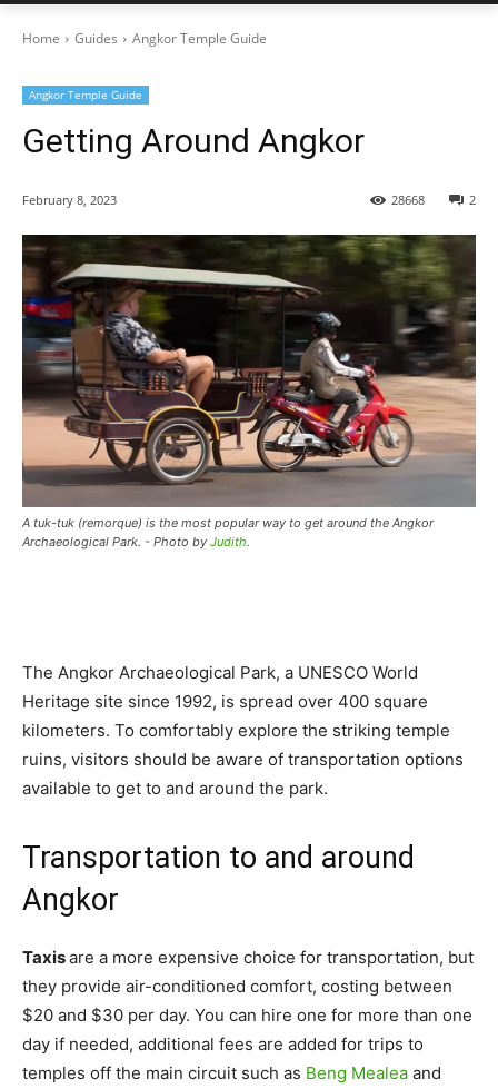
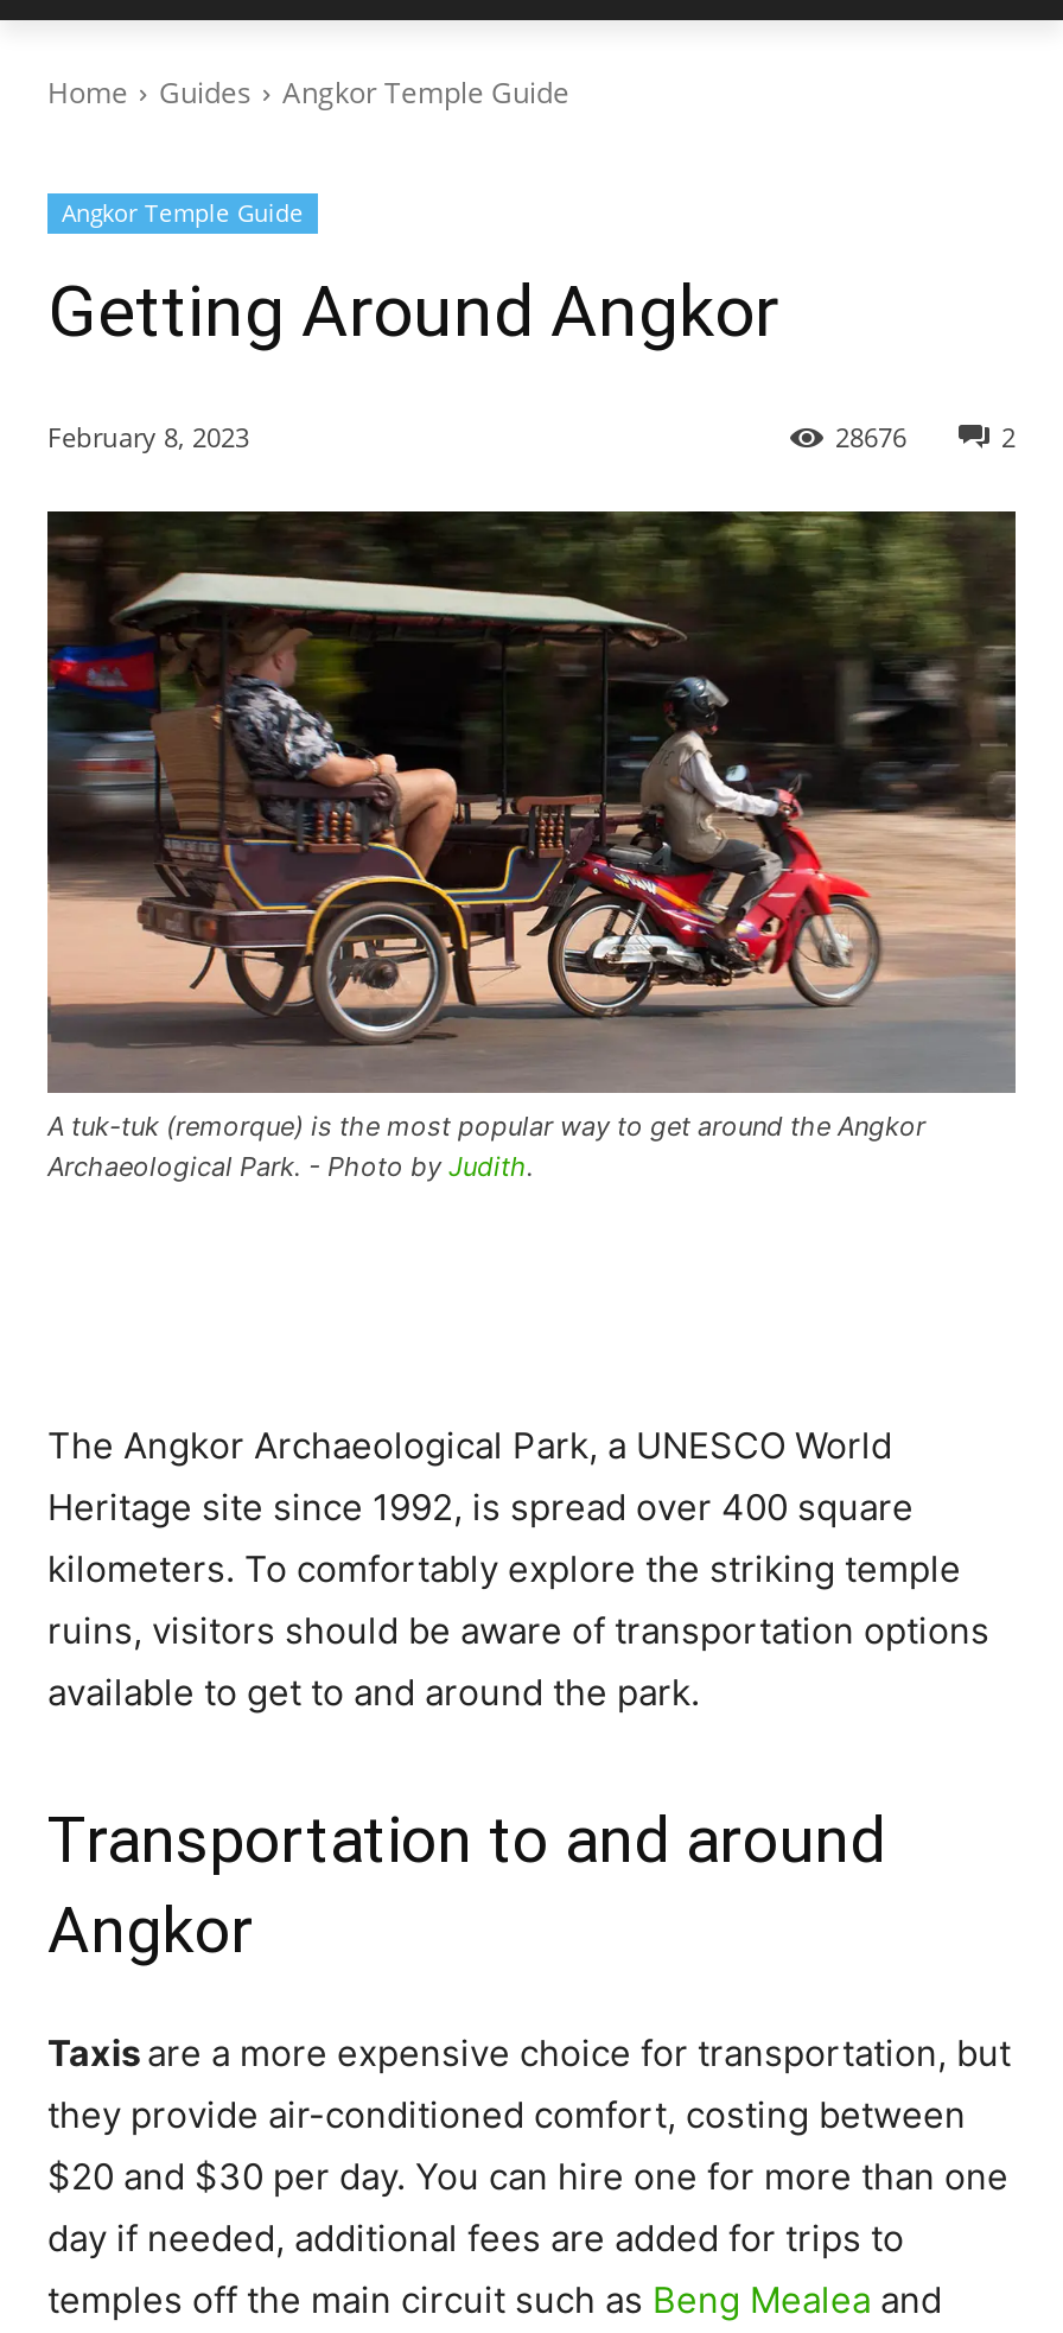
[391,191,425,208] 28668 -> [835,419,906,455] 28676

